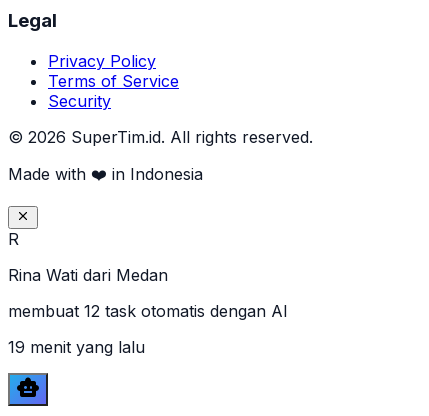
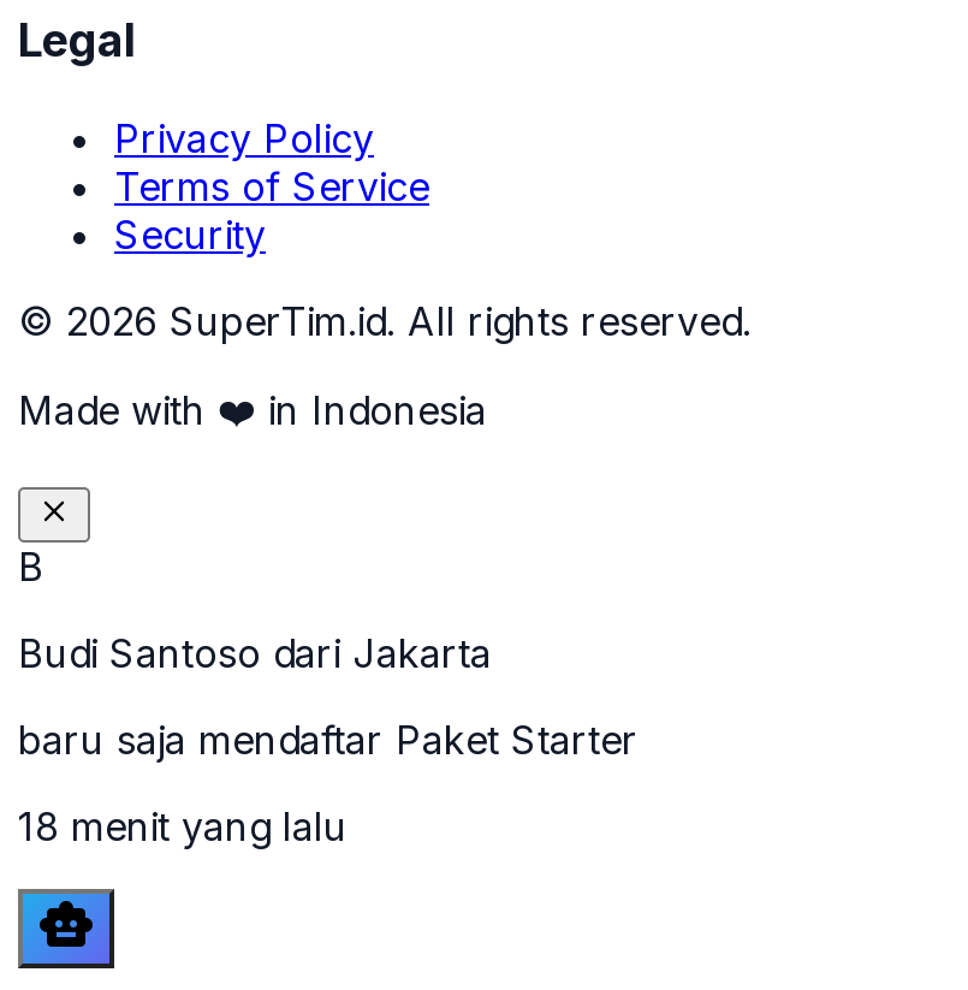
[8,229,19,249] R -> [18,543,44,591] B
[8,265,168,285] Rina Wati dari Medan -> [18,630,492,678] Budi Santoso dari Jakarta
[8,301,288,321] membuat 12 task otomatis dengan AI -> [18,716,639,764] baru saja mendaftar Paket Starter
[8,337,145,357] 19 menit yang lalu -> [18,803,348,851] 18 menit yang lalu

